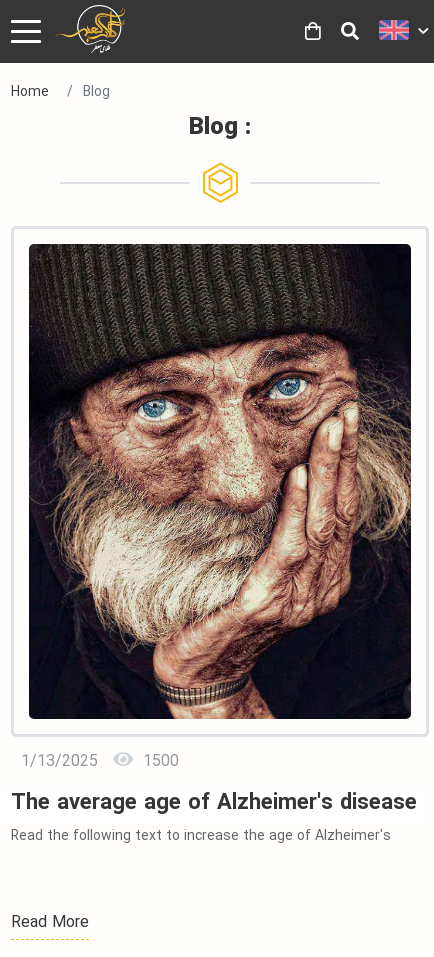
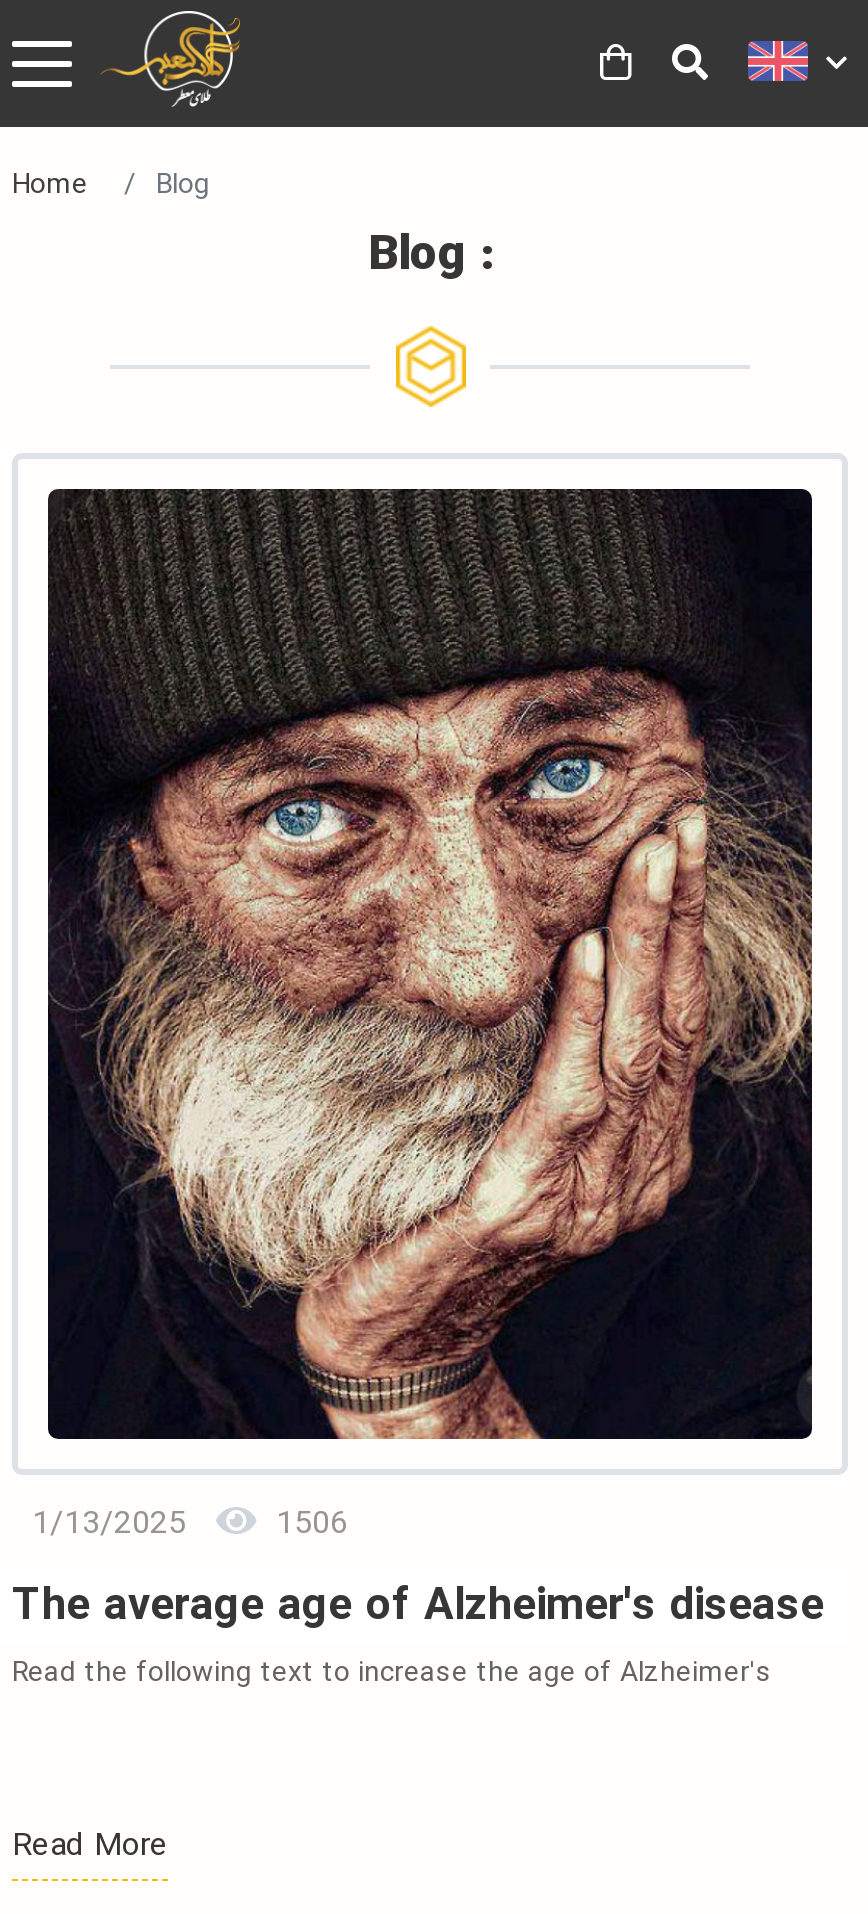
[21,748,179,773] 1/13/2025 1500 -> [32,1498,348,1548] 1/13/2025 1506

